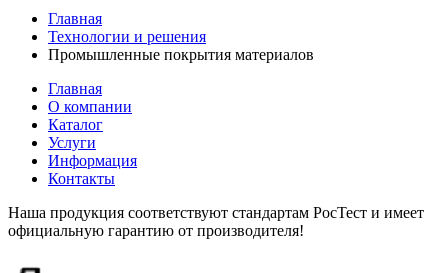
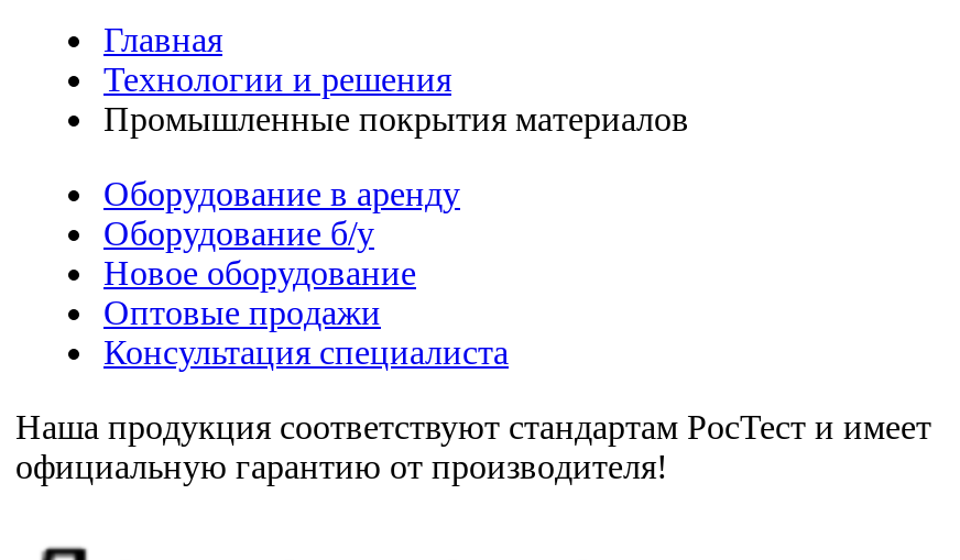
[48,80,137,187] Главная | О компании | Каталог | Услуги | Информация | Контакты -> [103,175,509,371] Оборудование в аренду | Оборудование б/у | Новое оборудование | Оптовые продажи | Консультация специалиста

